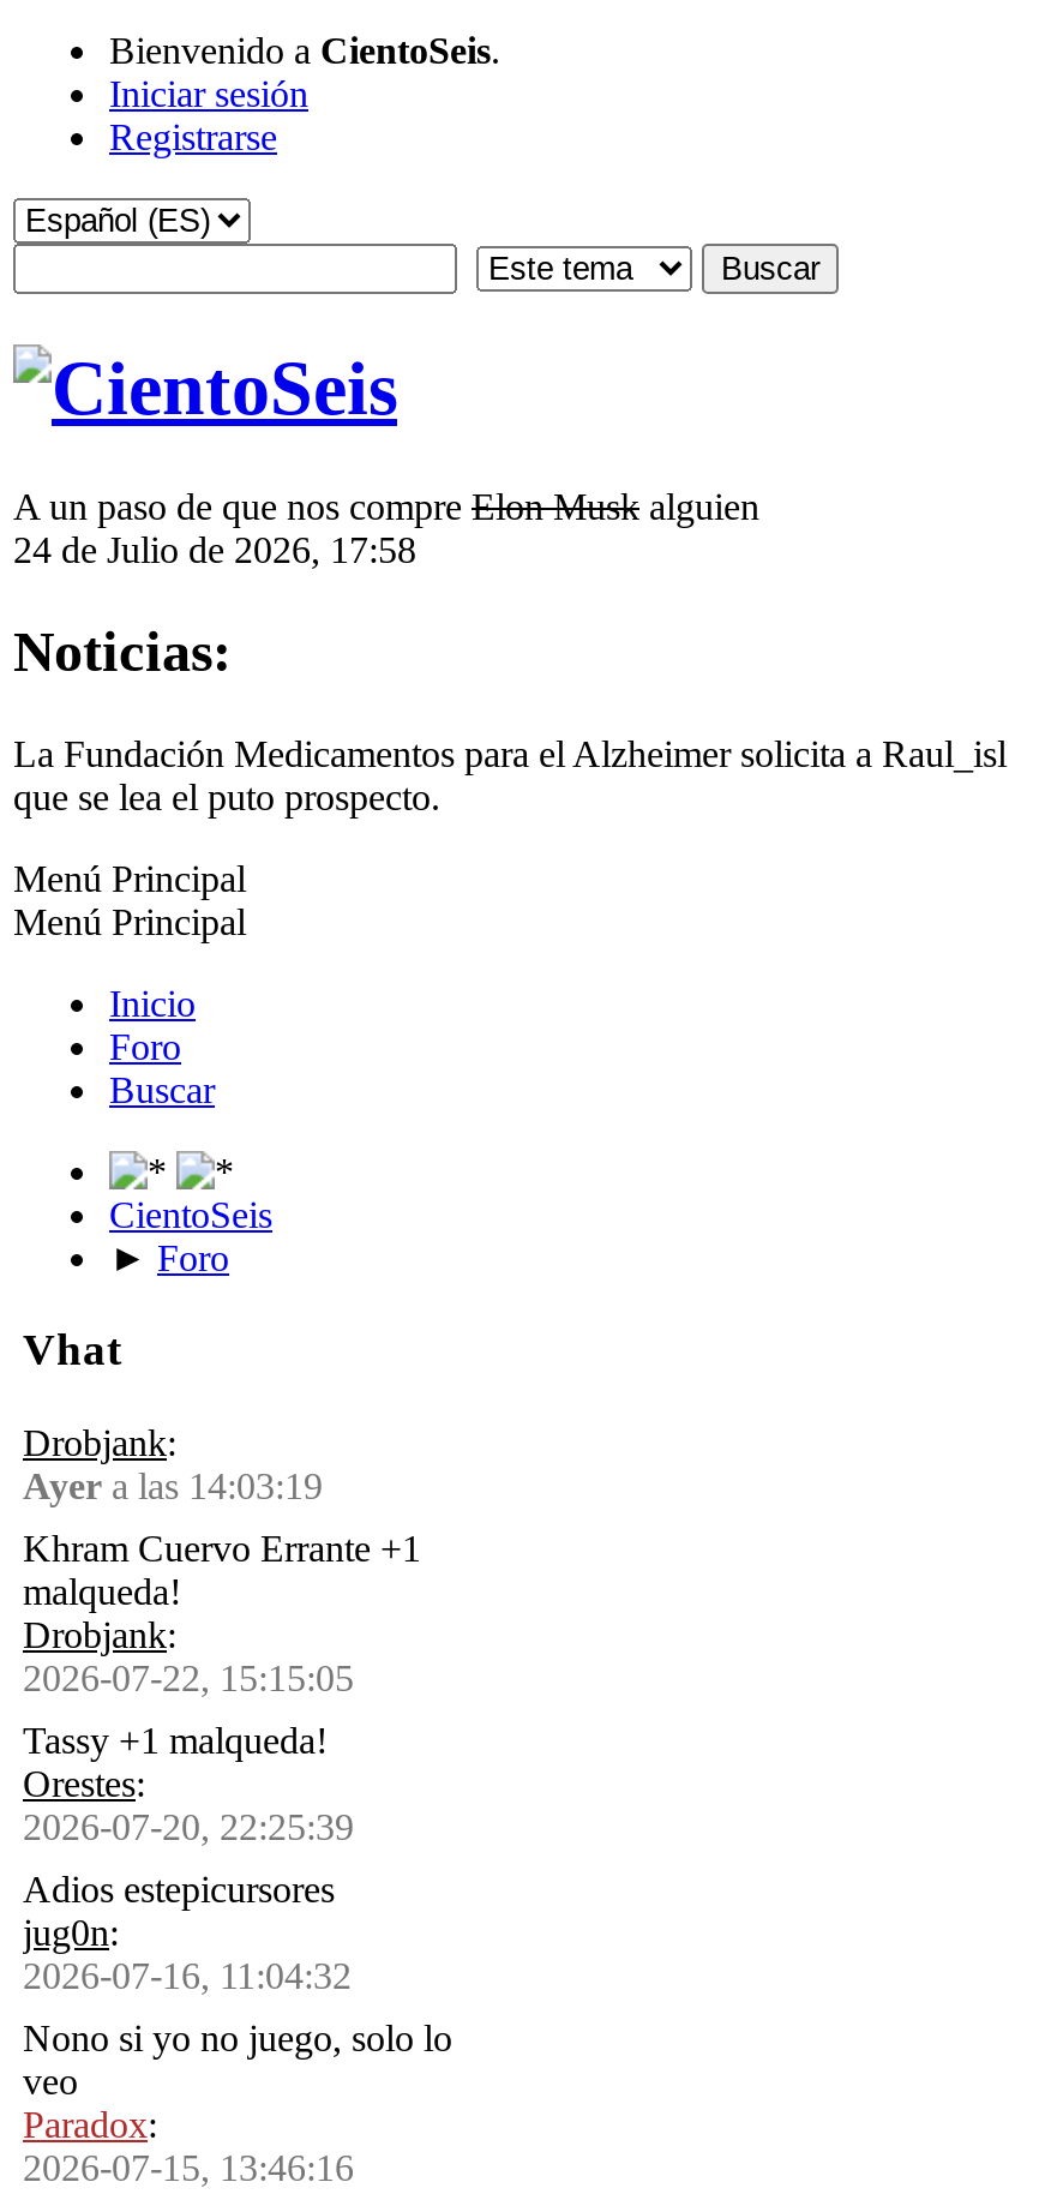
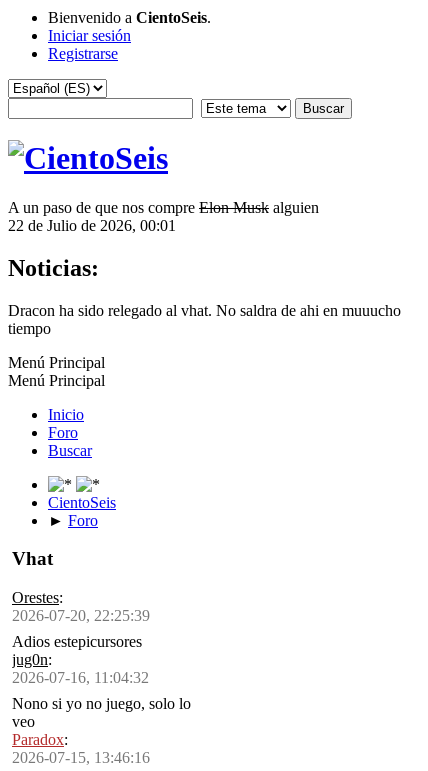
[13,529,416,570] 24 de Julio de 2026, 17:58 -> [8,217,176,234] 22 de Julio de 2026, 00:01
[13,733,1007,817] La Fundación Medicamentos para el Alzheimer solicita a Raul_isl | que se lea el puto prospecto. -> [8,302,401,337] Dracon ha sido relegado al vhat. No saldra de ahi en muuucho | tiempo
[23,1422,421,1761] Drobjank: | Ayera las 14:03:19 | Khram Cuervo Errante +1 | malqueda! | Drobjank: | 2026-07-22, 15:15:05 | Tassy +1 malqueda! -> none

